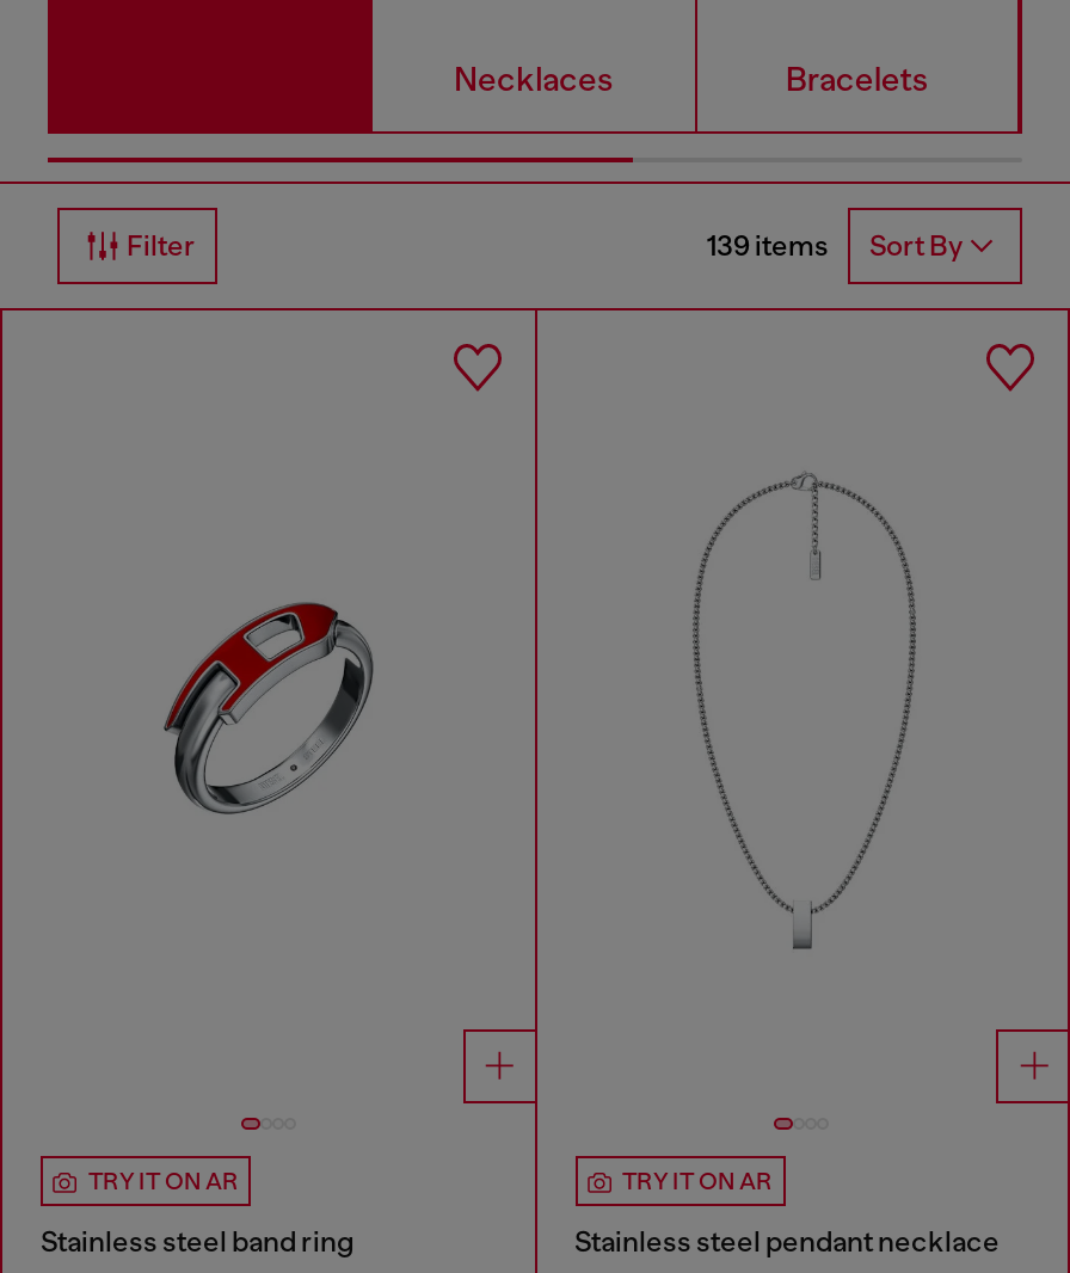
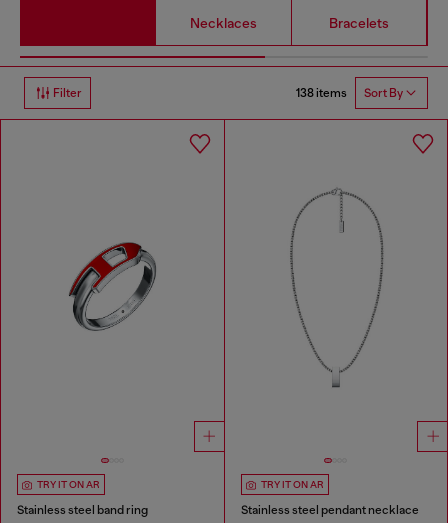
[707,229,963,264] 139 items Sort By -> [296,86,403,100] 138 items Sort By

